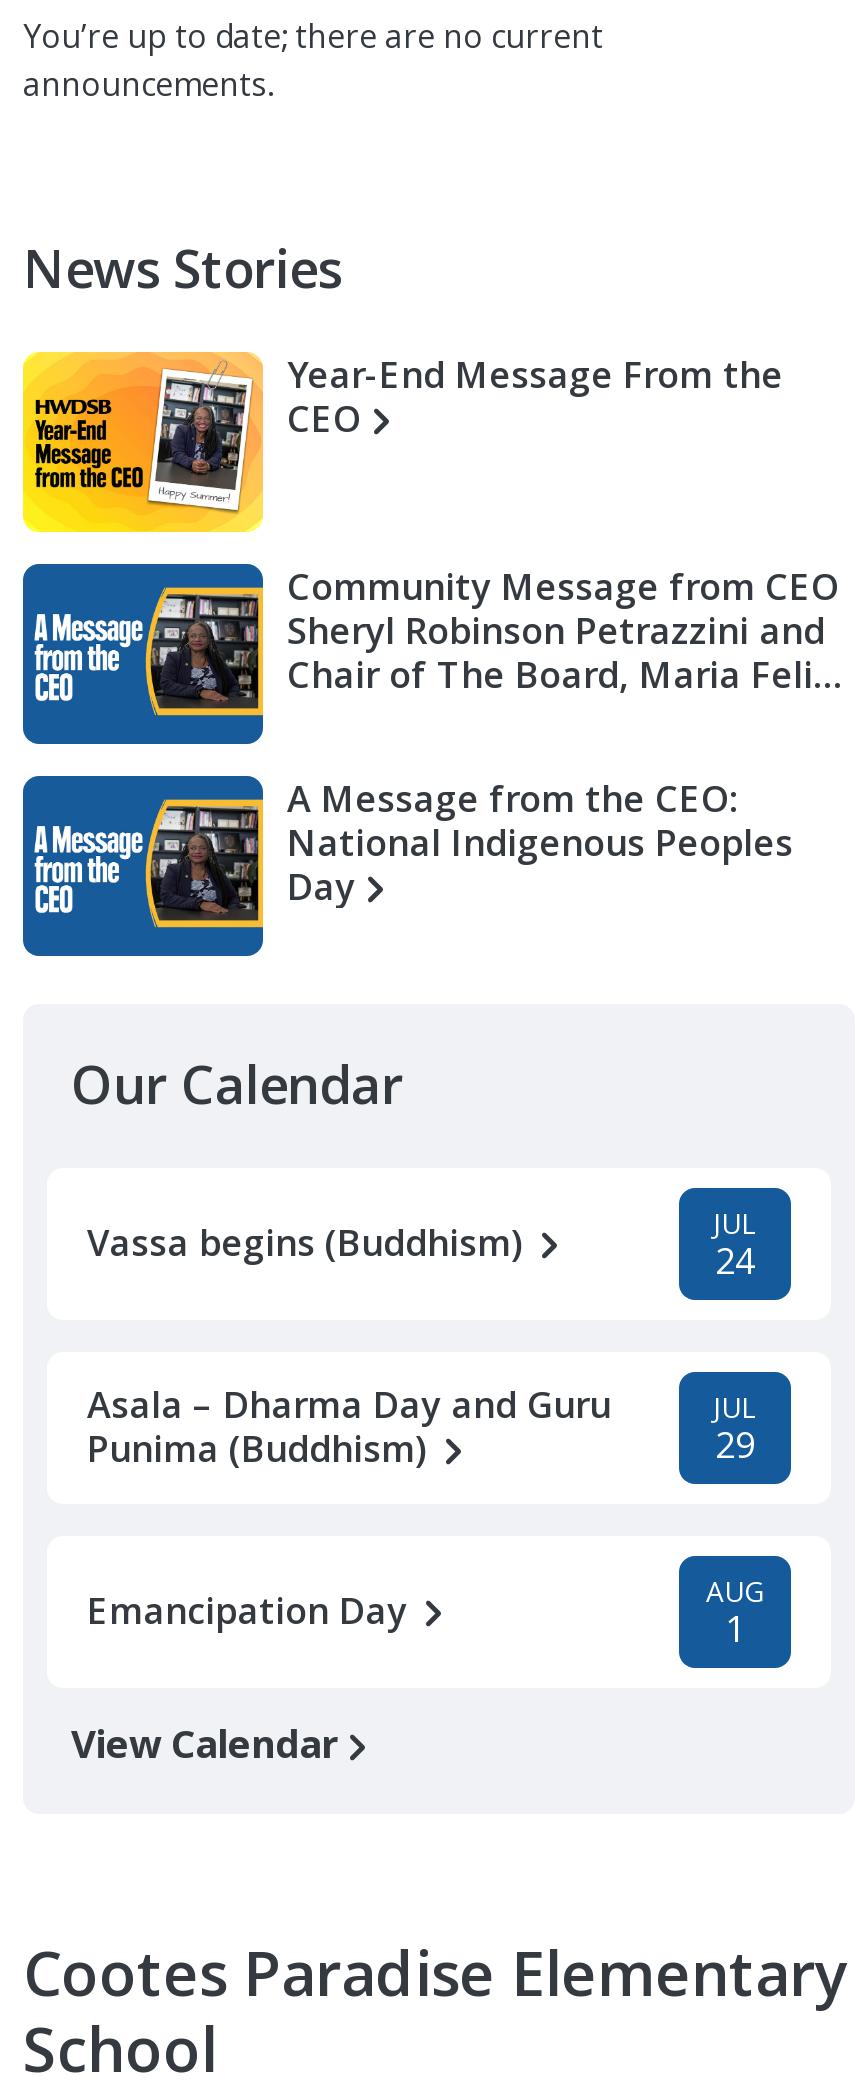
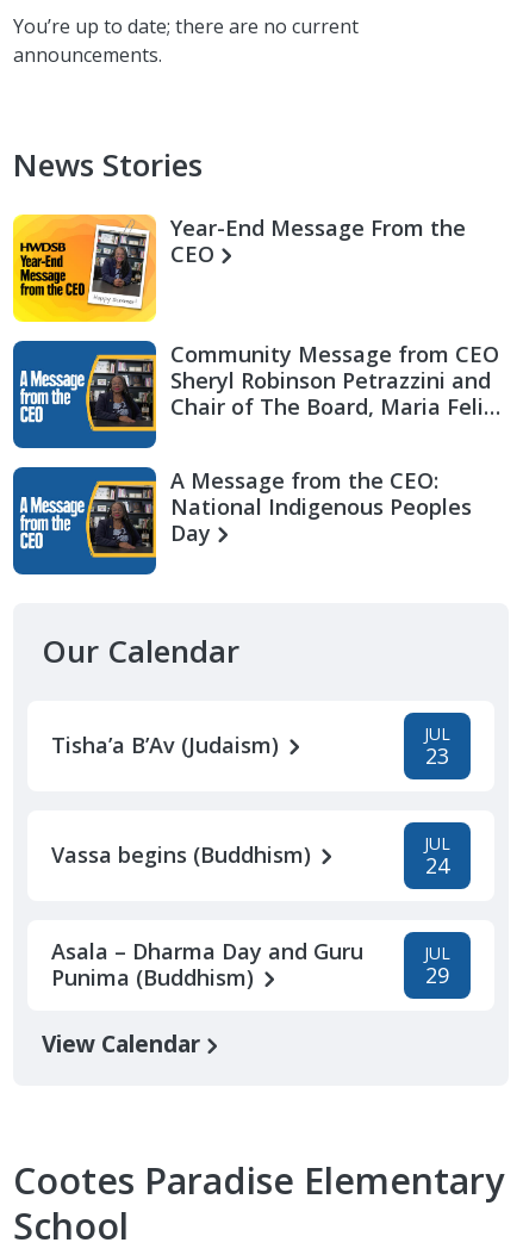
none -> [51,722,450,770] Tisha’a B’Av (Judaism) | JUL | 23
moved [87,1204,757,1472] -> [51,832,450,992]: Vassa begins (Buddhism) | JUL | 24 | Asala – Dharma Day and Guru | Punima (Buddhism) | JUL | 29
[87,1572,764,1652] Emancipation Day | AUG | 1 -> none

